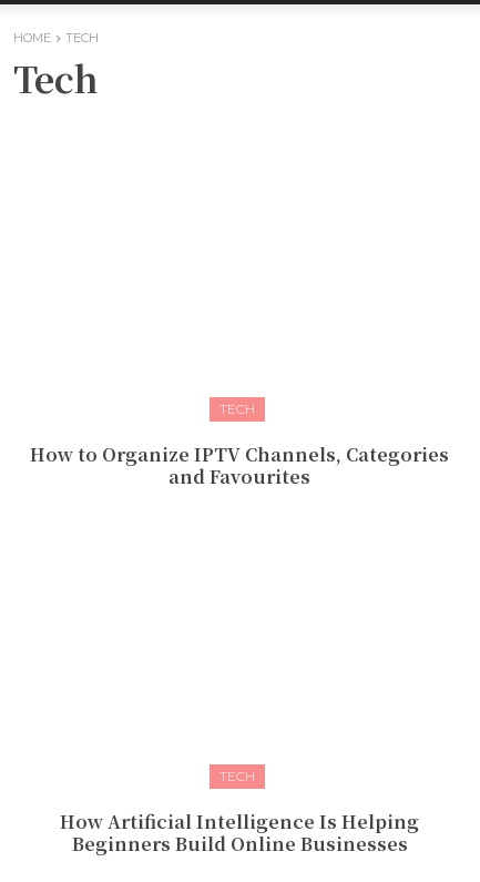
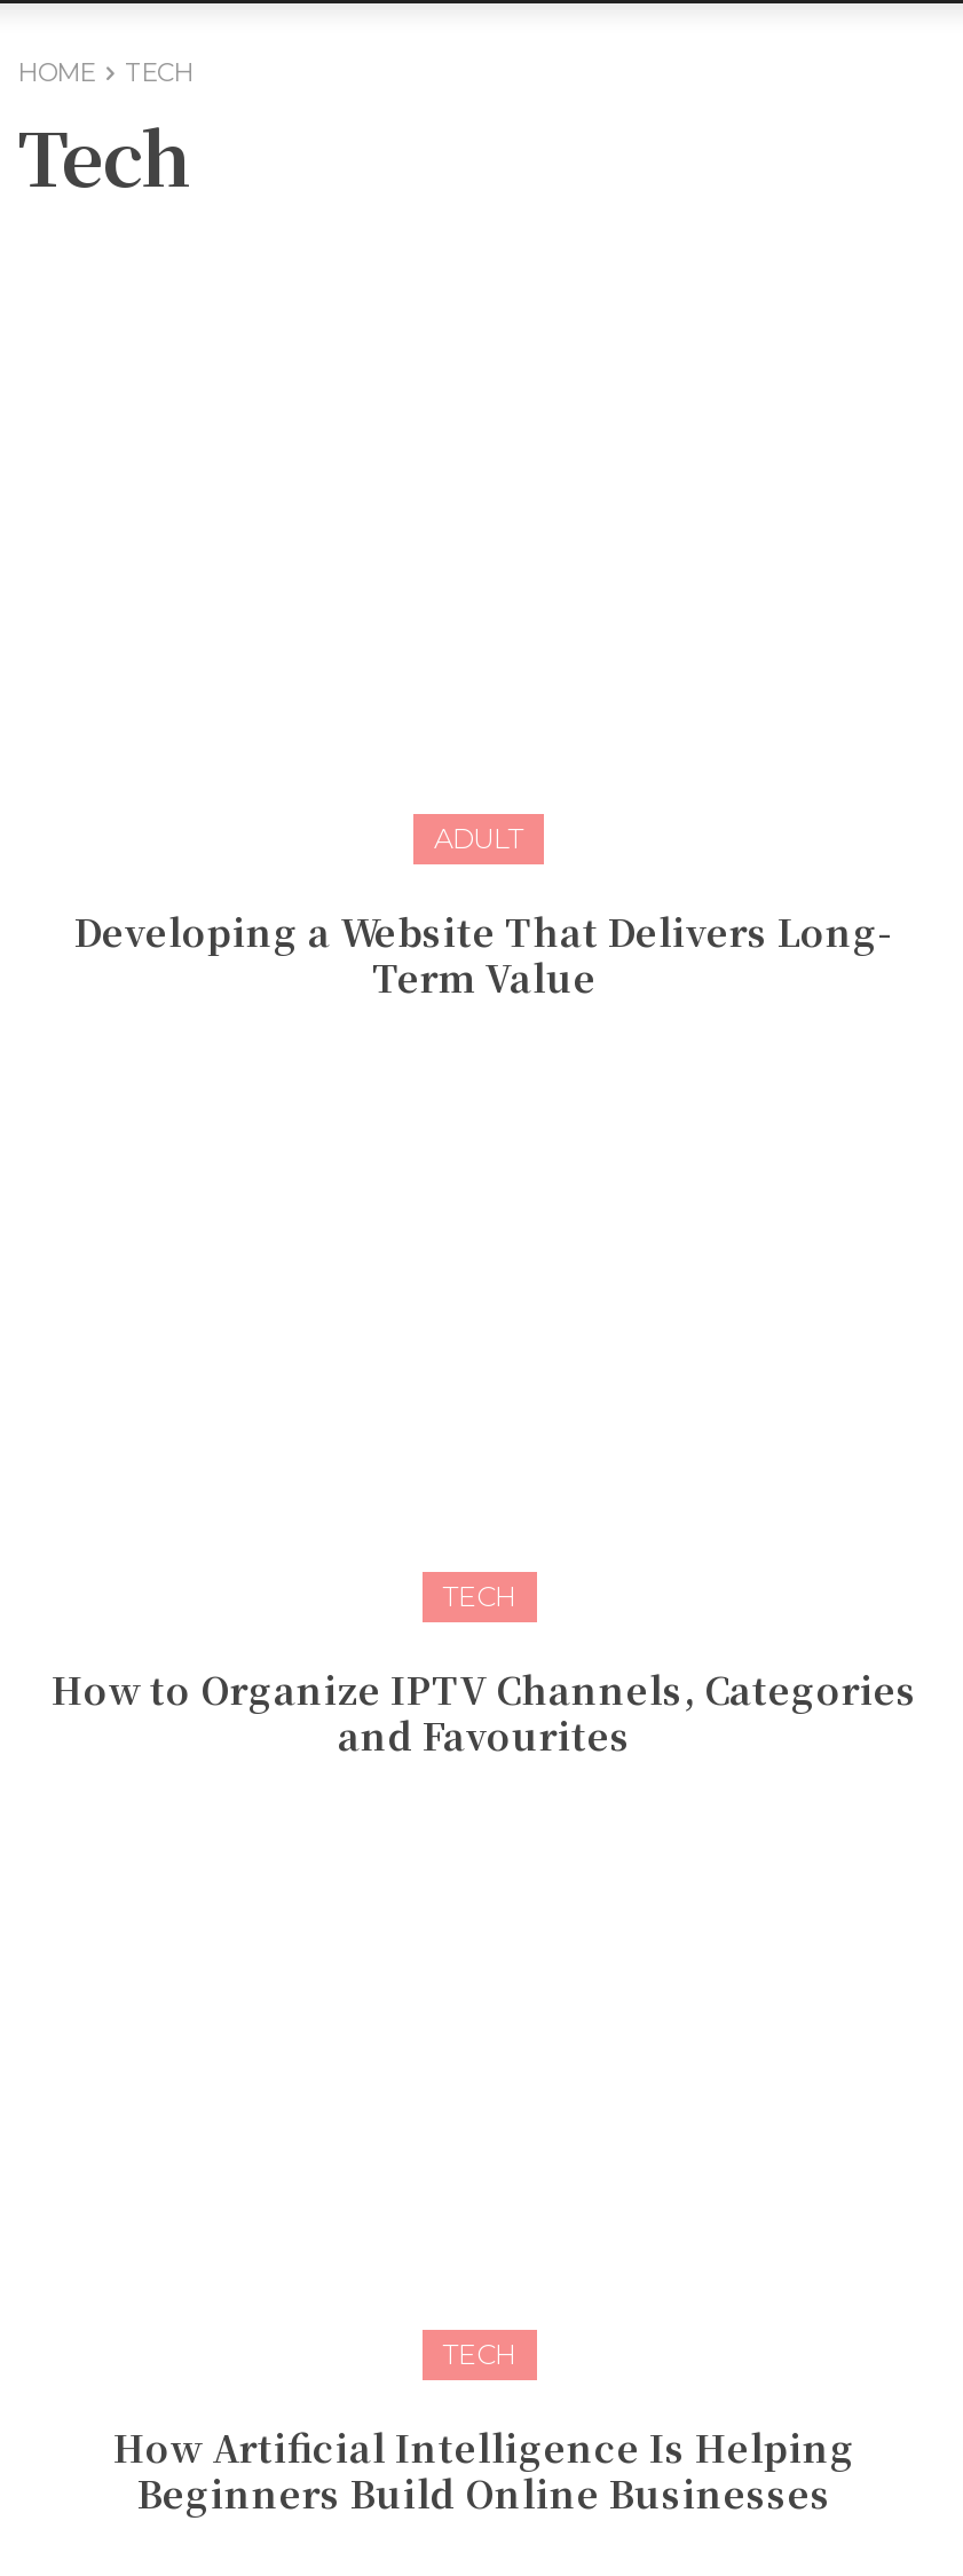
none -> [74,821,894,1004] ADULT | Developing a Website That Delivers Long- | Term Value

